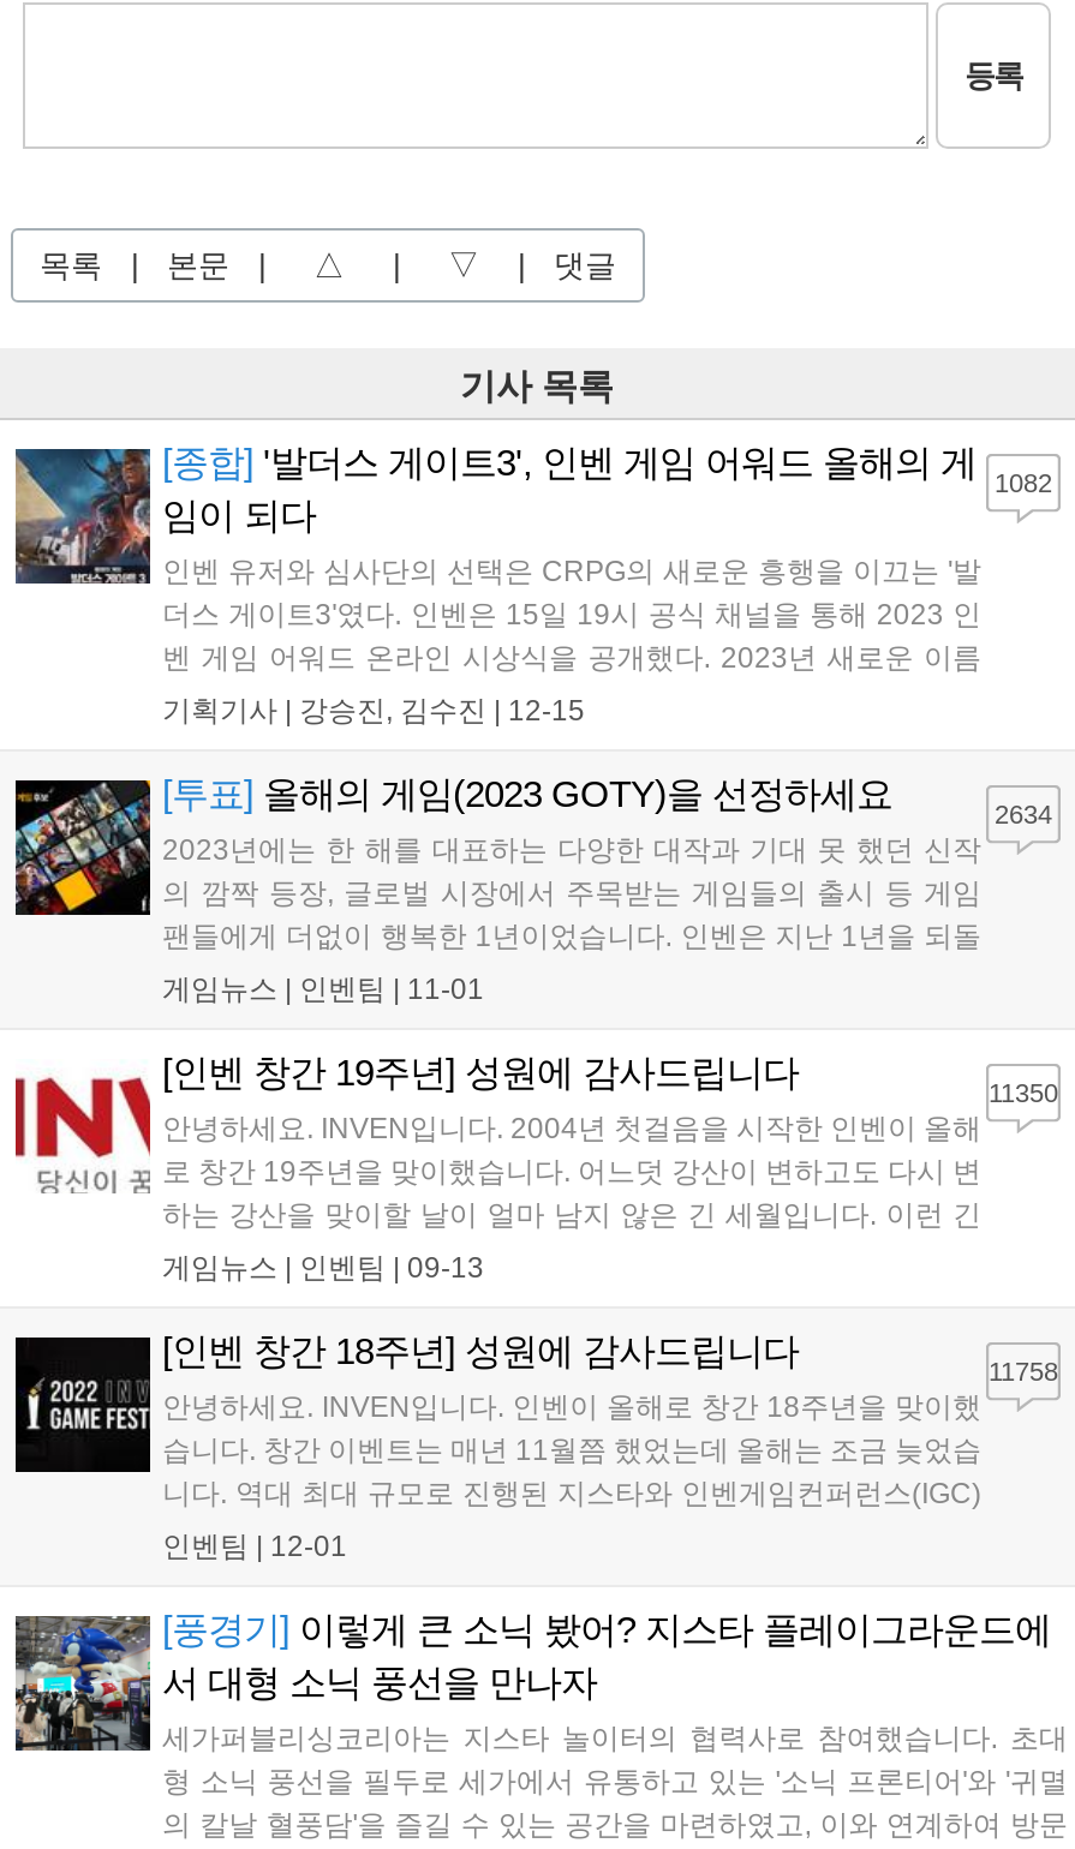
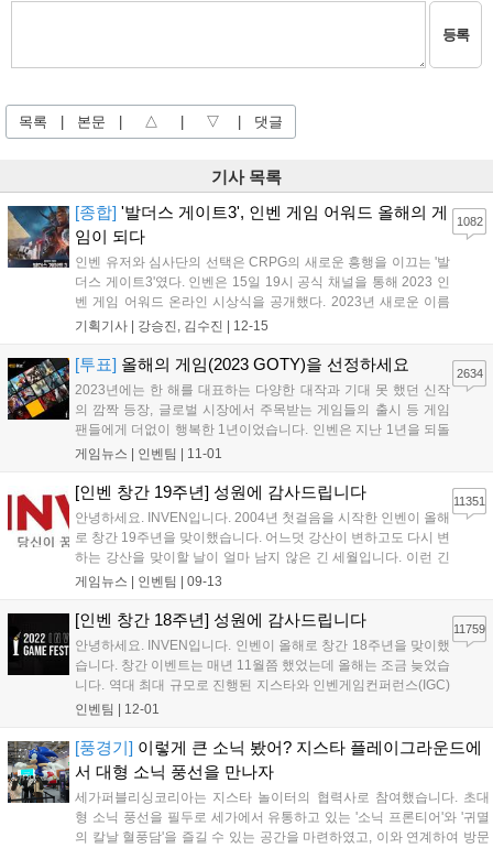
[989,1079,1058,1108] 11350 -> [453,495,485,508] 11351
[989,1358,1058,1387] 11758 -> [453,623,485,636] 11759

